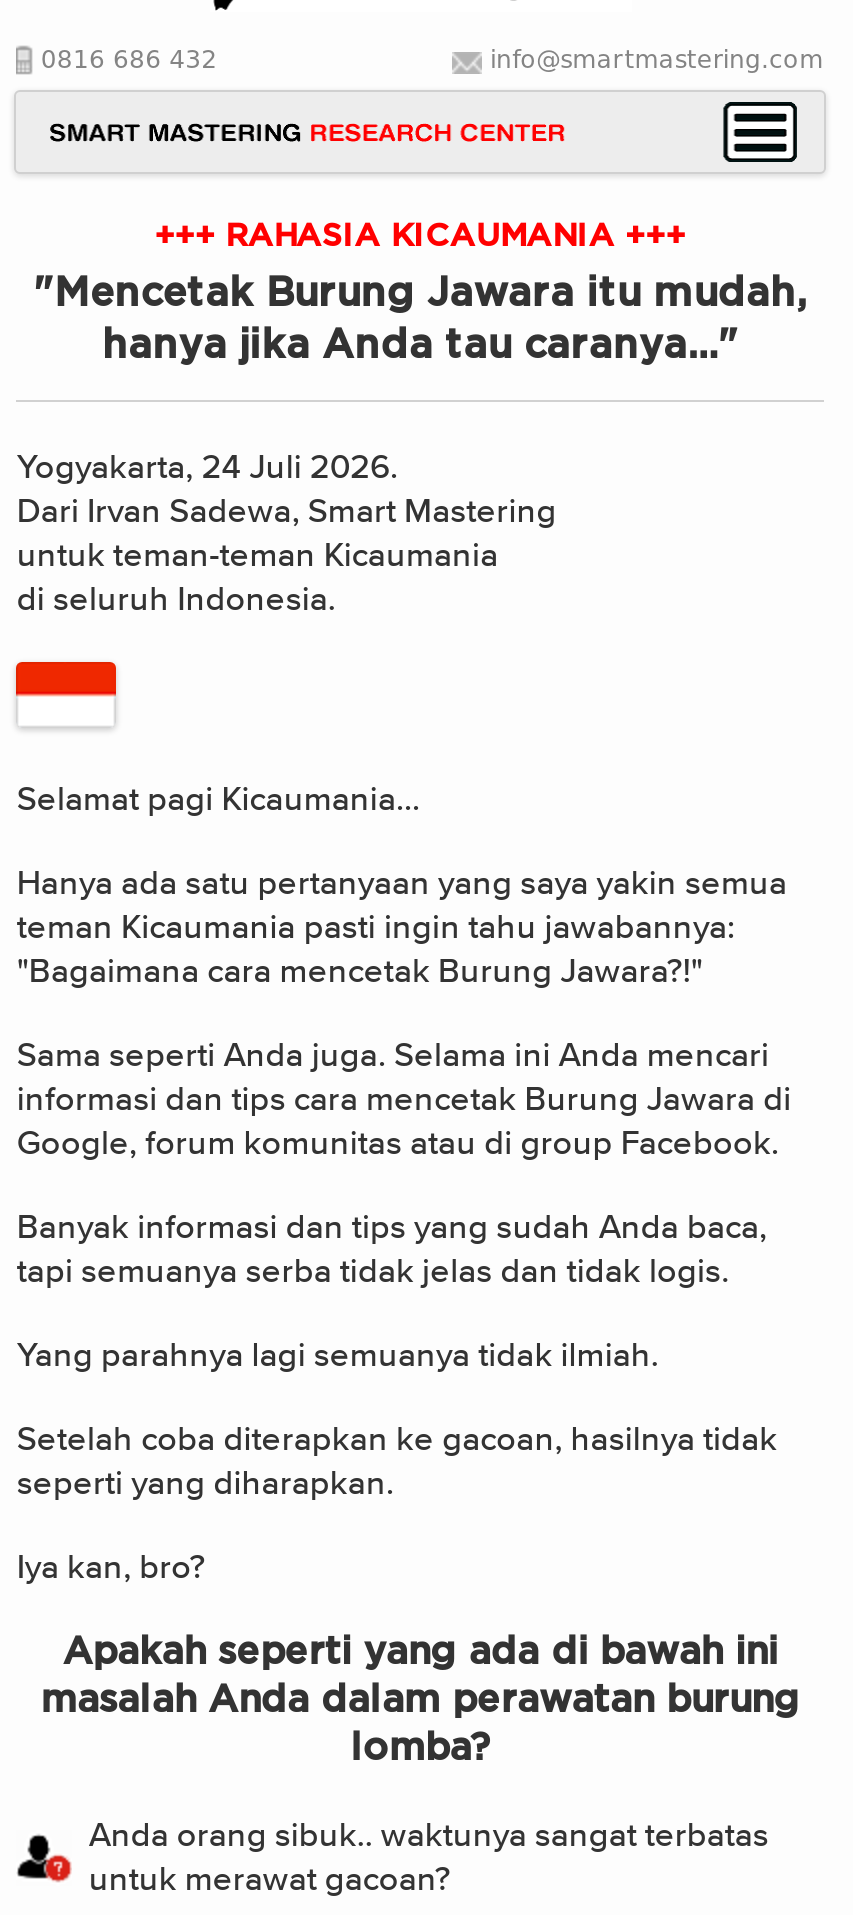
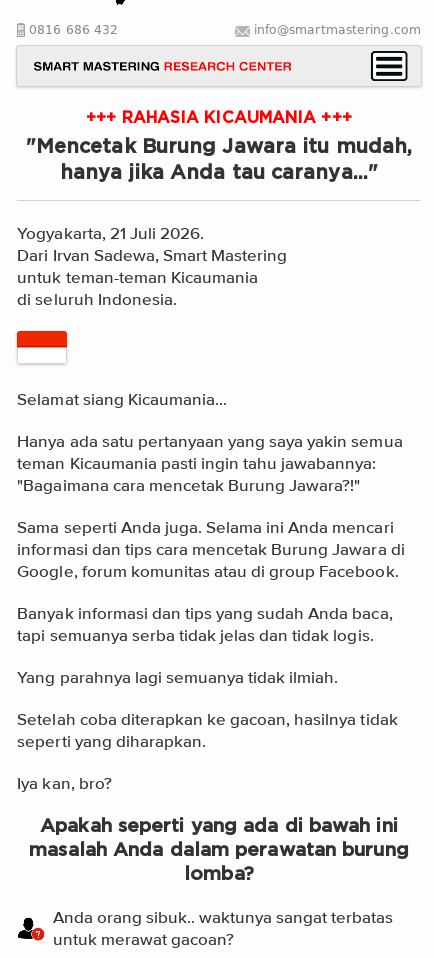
[17,446,398,490] Yogyakarta, 24 Juli 2026. -> [17,223,204,245] Yogyakarta, 21 Juli 2026.
[17,778,420,822] Selamat pagi Kicaumania... -> [17,389,227,411] Selamat siang Kicaumania...

